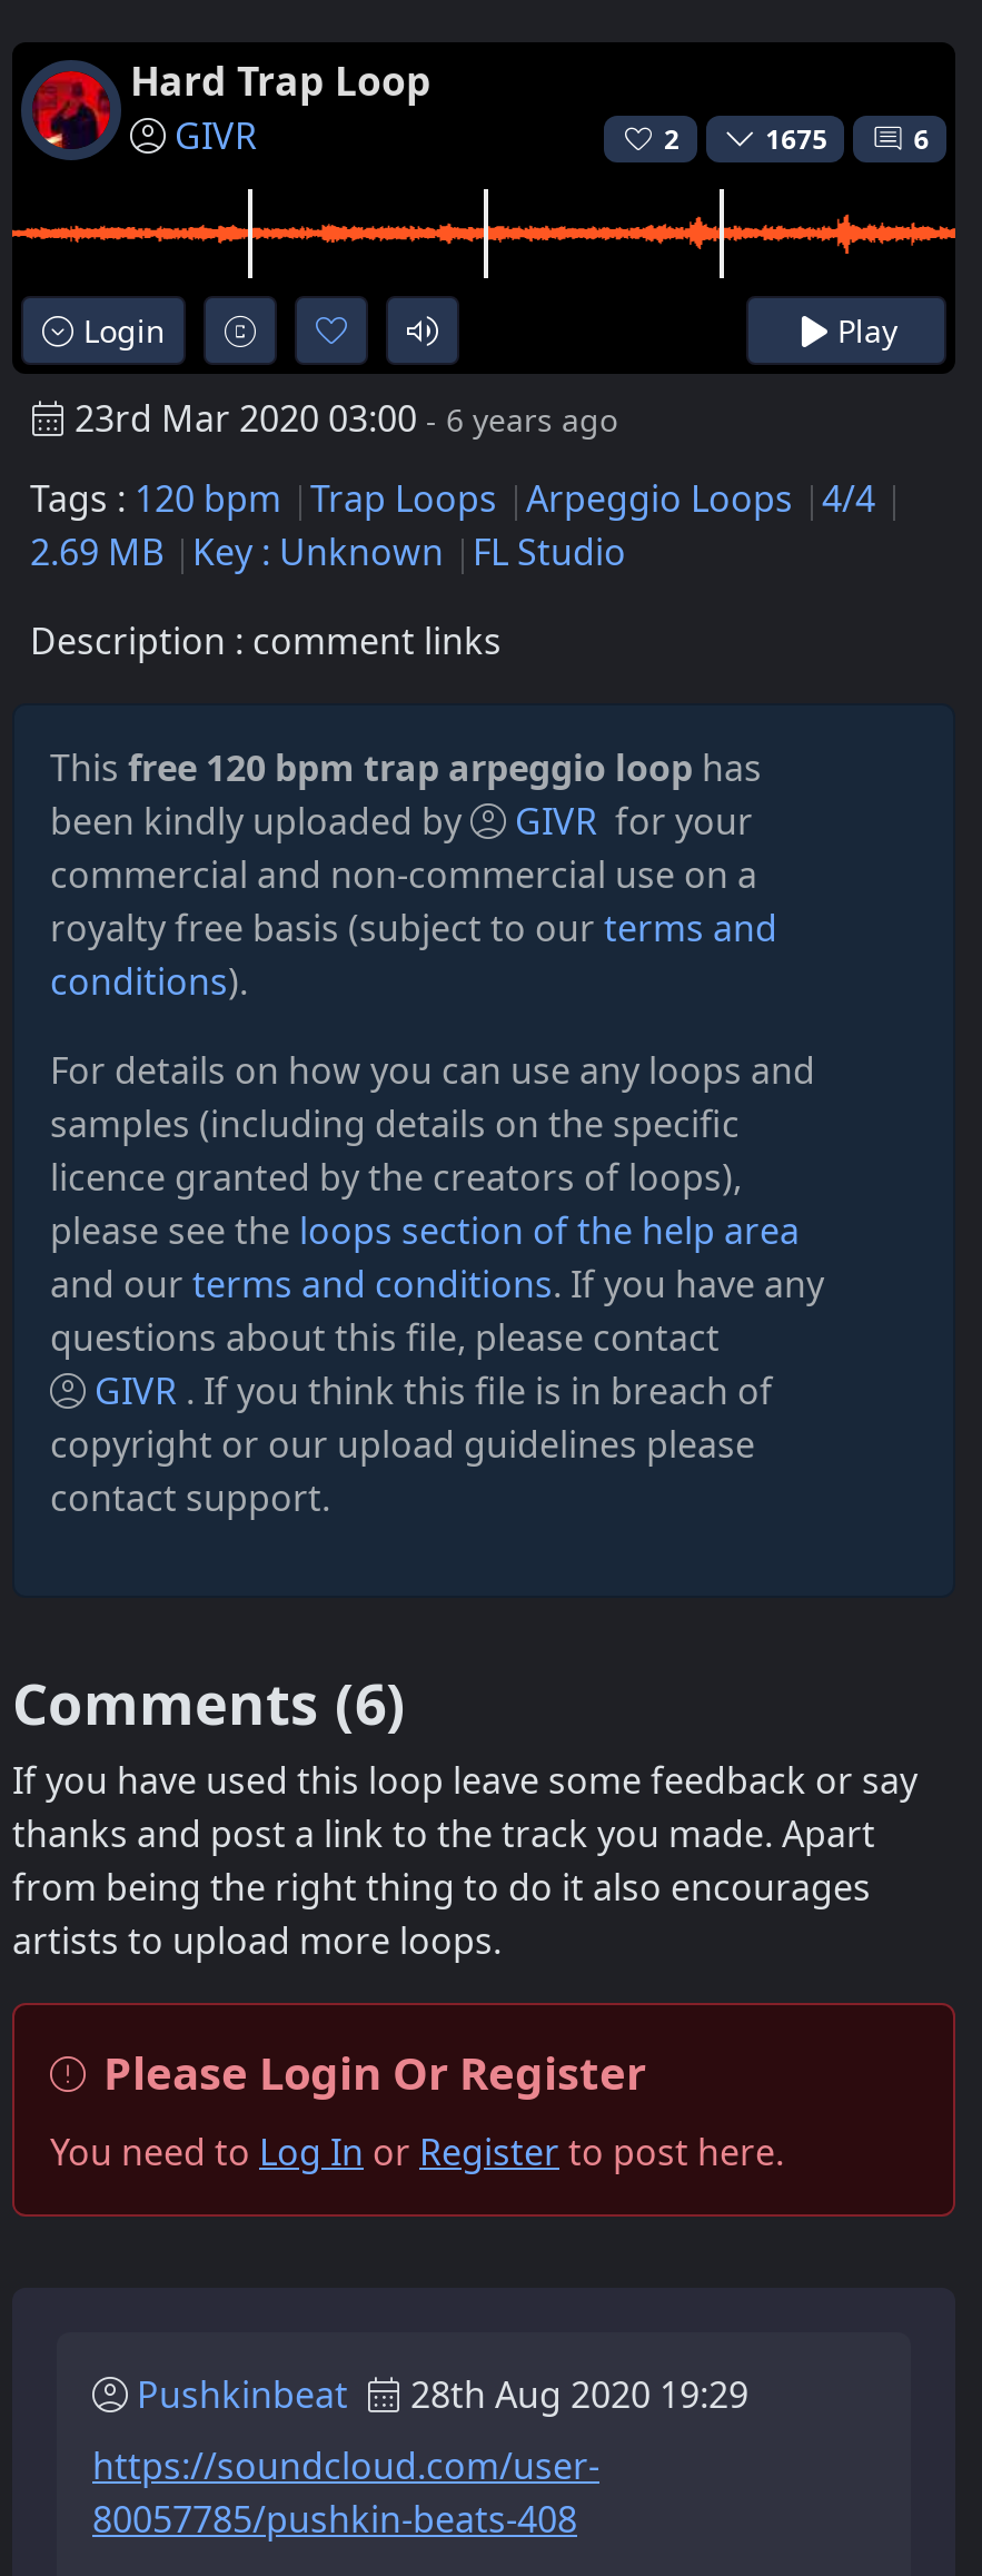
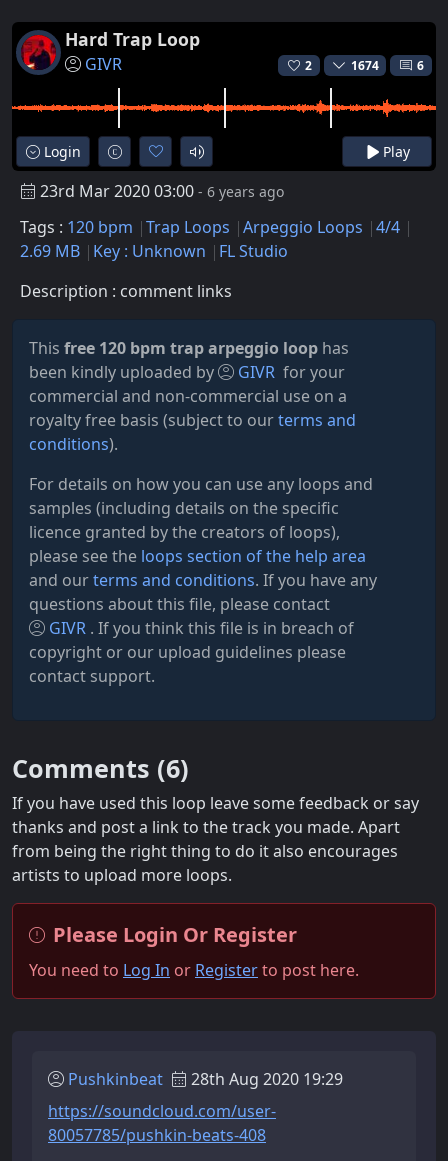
[765,120,828,158] 1675 -> [351,57,379,74] 1674

